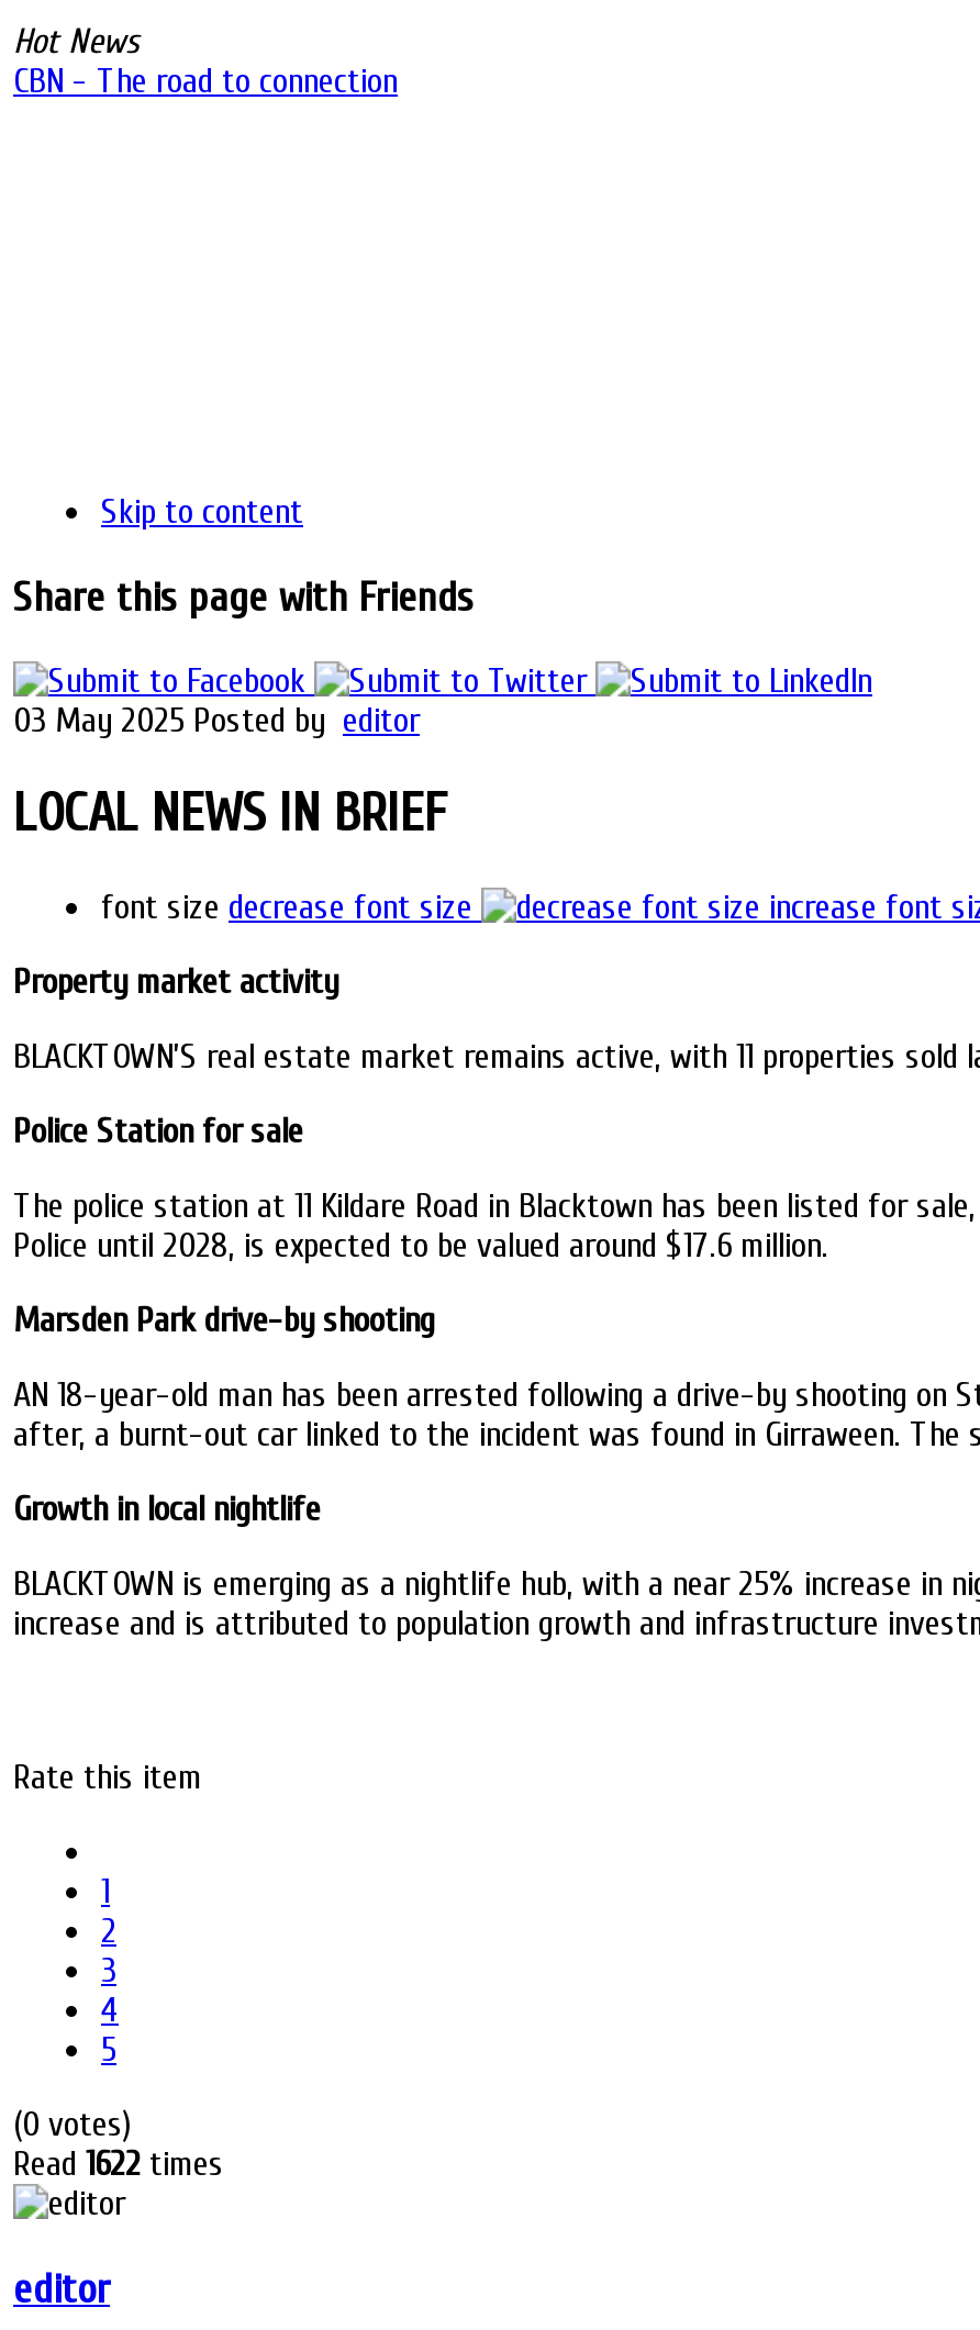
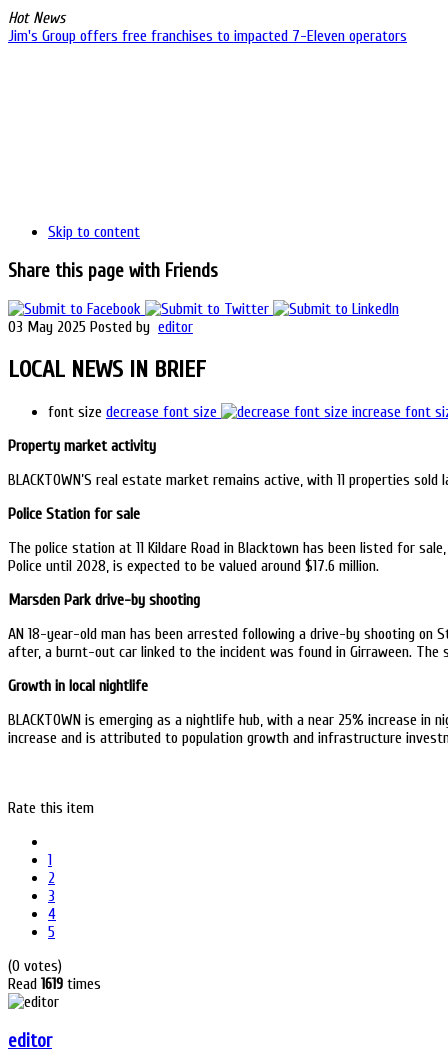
[13,61,398,101] CBN - The road to connection -> [8,27,407,45] Jim's Group offers free franchises to impacted 7-Eleven operators
[13,2145,224,2184] Read 1622 times -> [8,975,101,993] Read 1619 times

